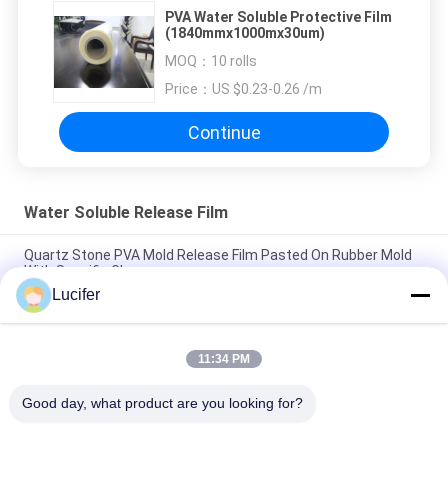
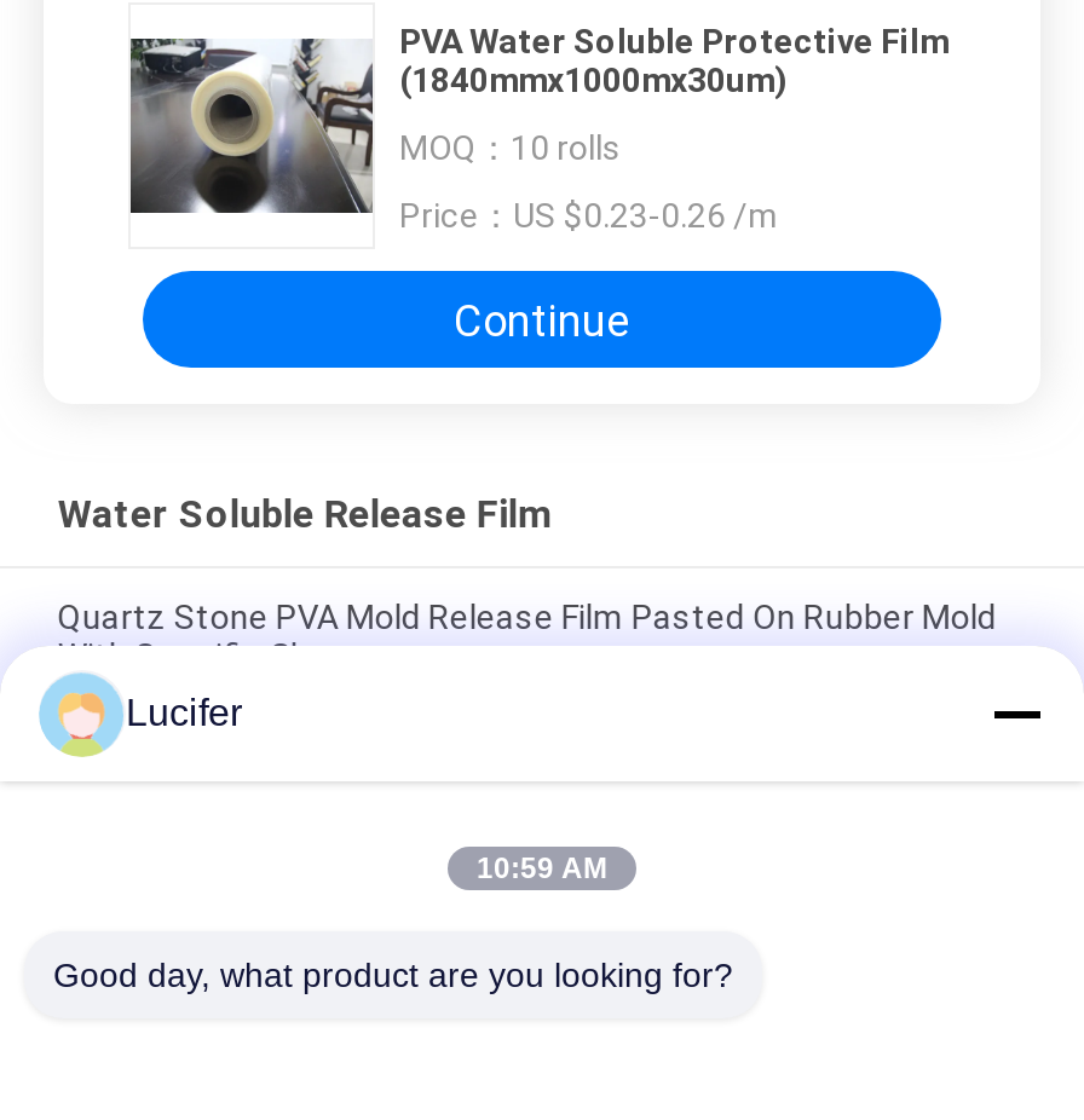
[198,352,250,366] 11:34 PM -> [477,851,607,885] 10:59 AM

